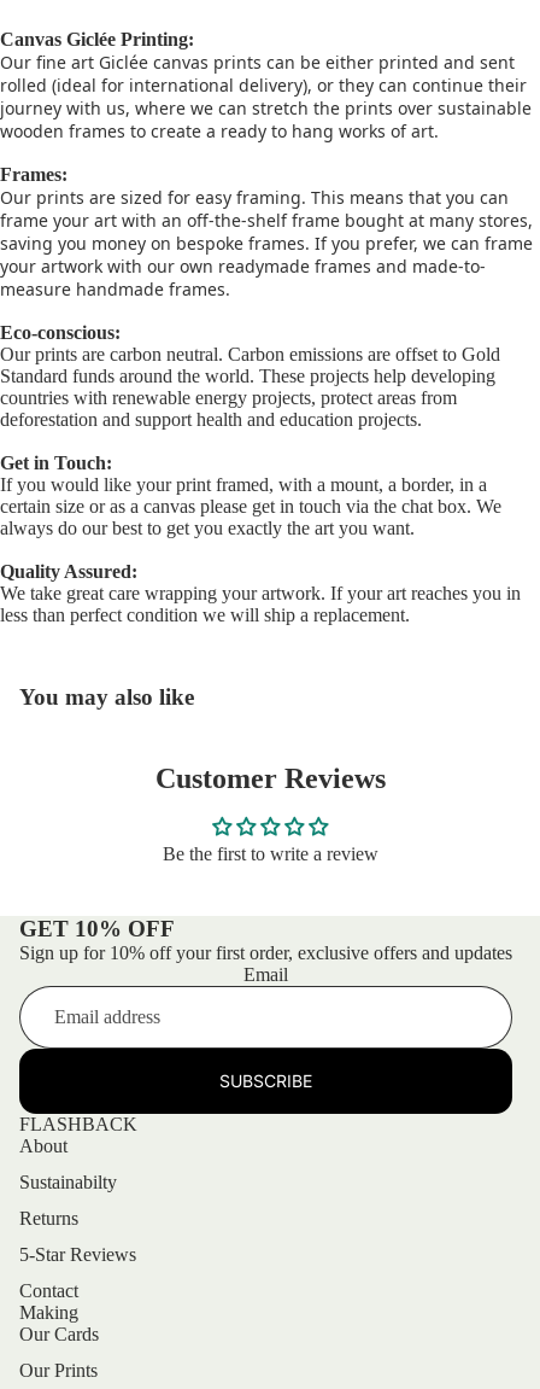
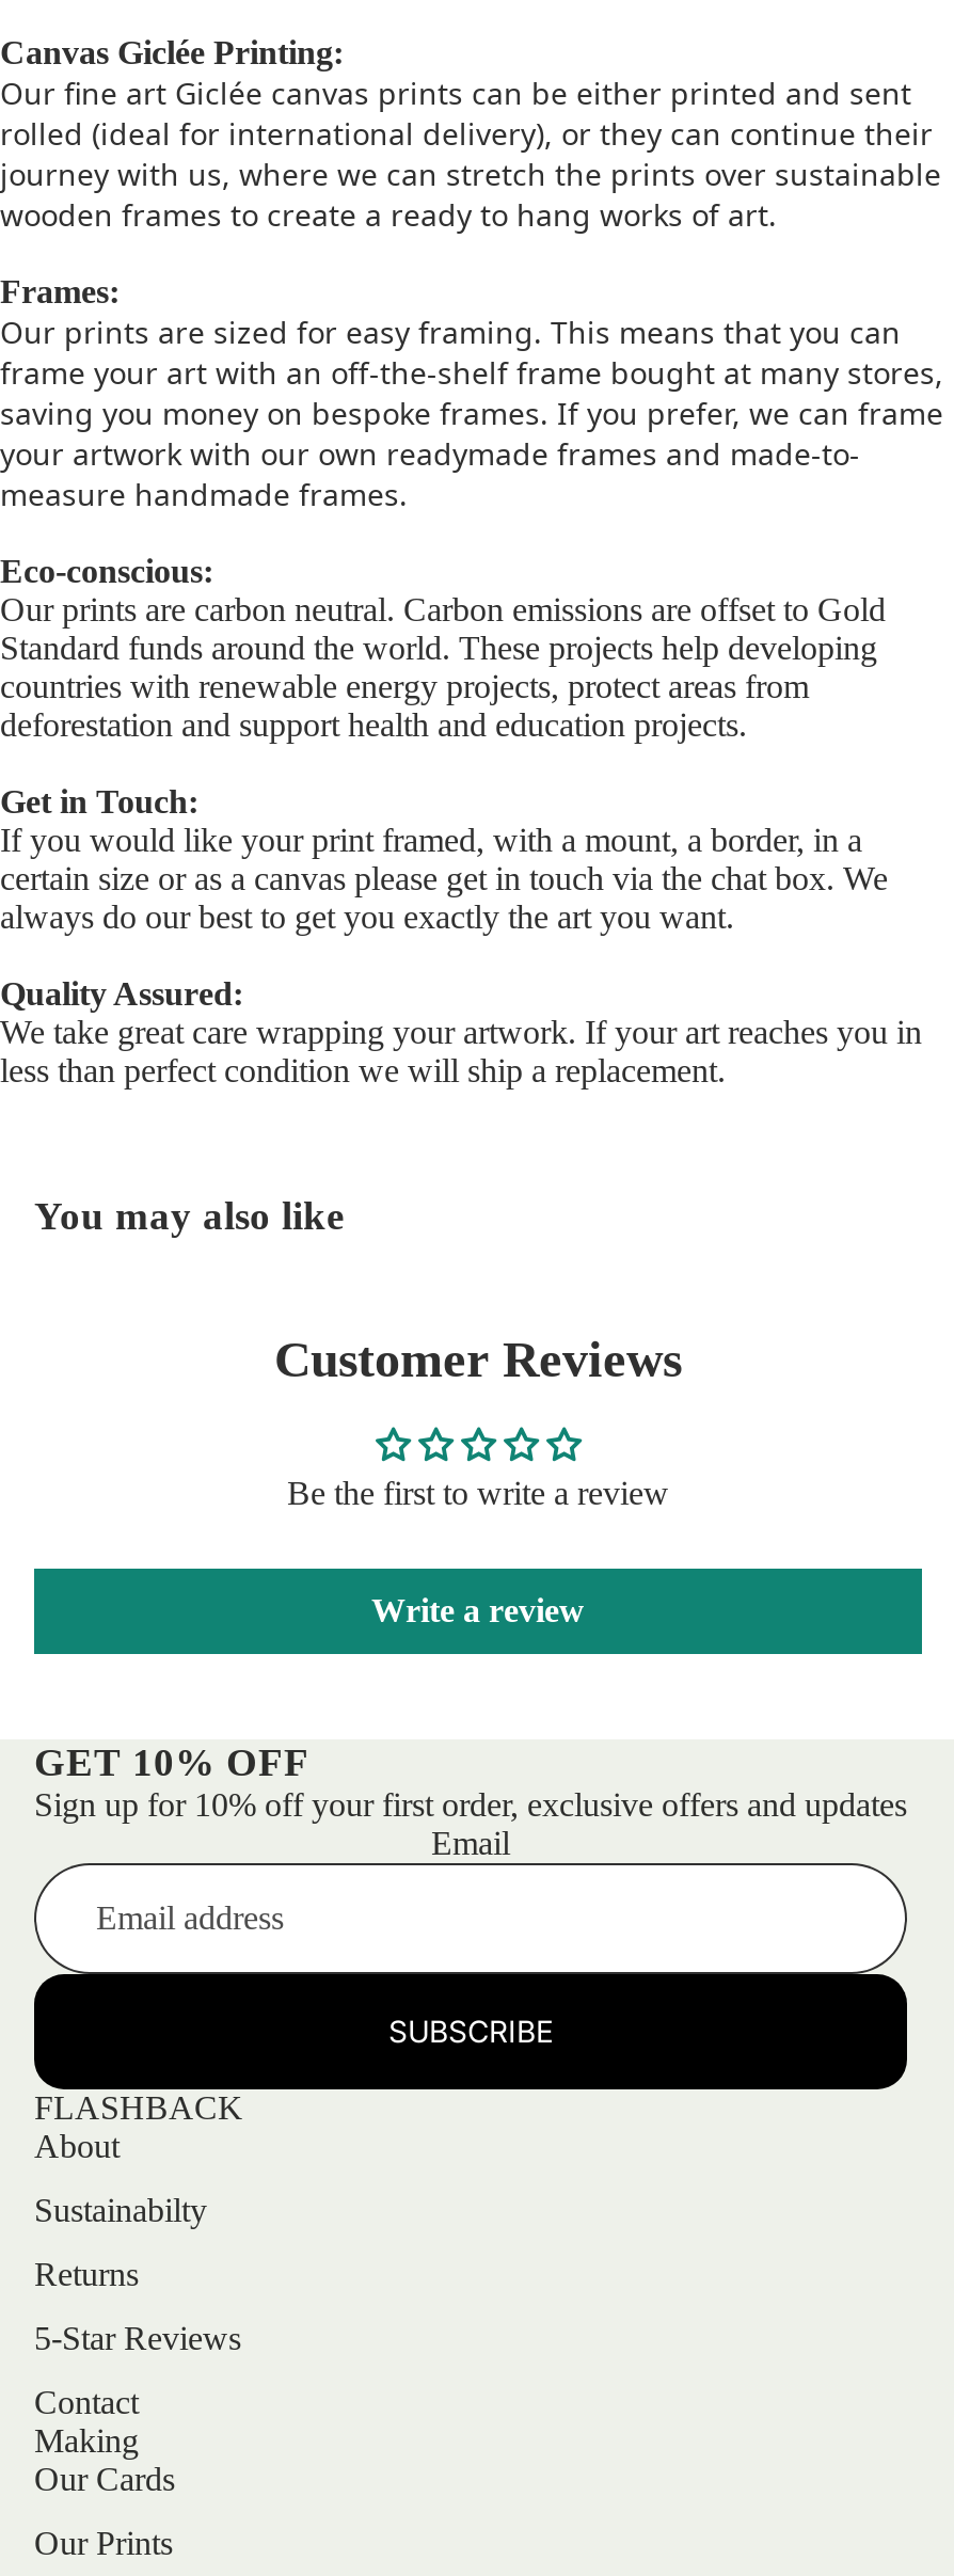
none -> [371,1592,585,1628] Write a review

